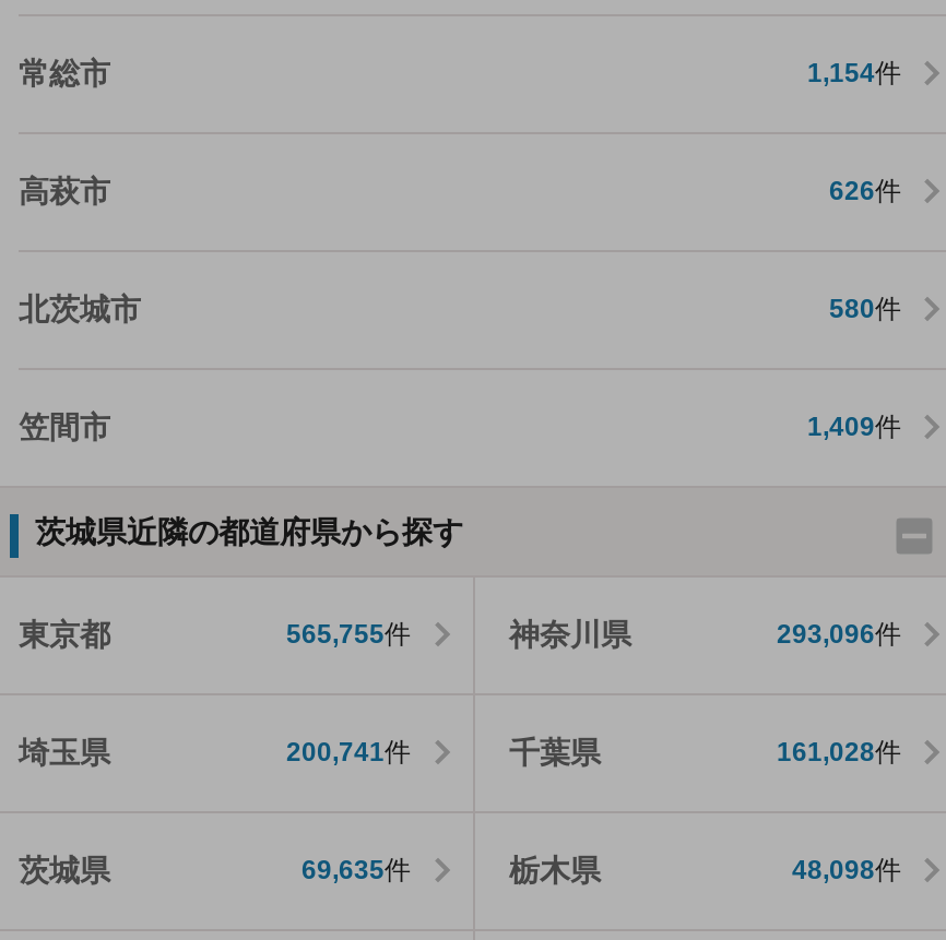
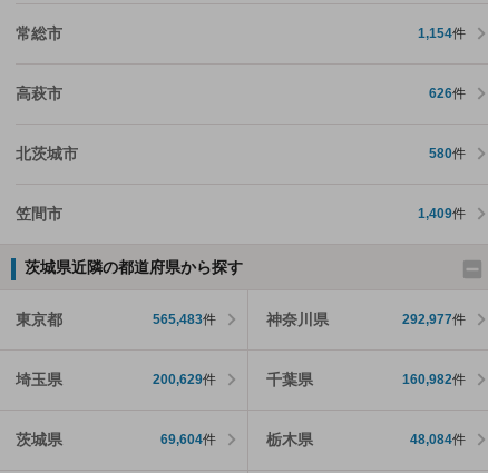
[286,620,411,651] 565,755件 -> [152,312,216,328] 565,483件
[777,620,901,651] 293,096件 -> [402,312,466,328] 292,977件
[286,738,411,769] 200,741件 -> [152,372,216,388] 200,629件
[777,738,901,769] 161,028件 -> [402,372,466,388] 160,982件
[301,856,411,887] 69,635件 -> [160,432,216,448] 69,604件
[792,856,901,887] 48,098件 -> [410,432,466,448] 48,084件

